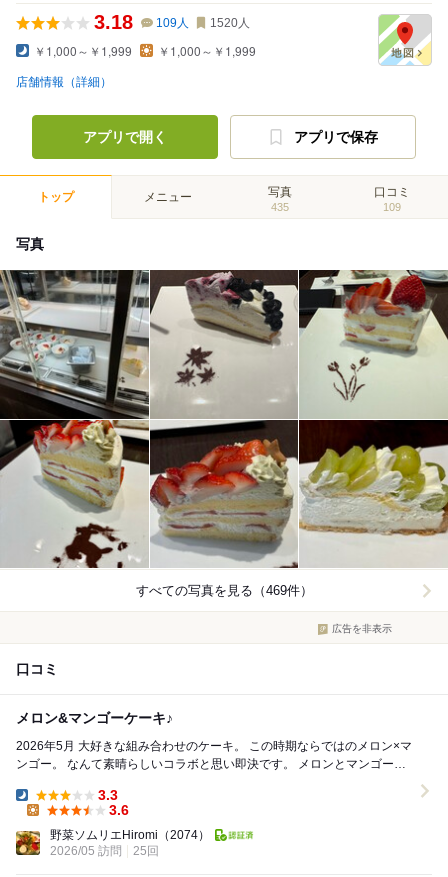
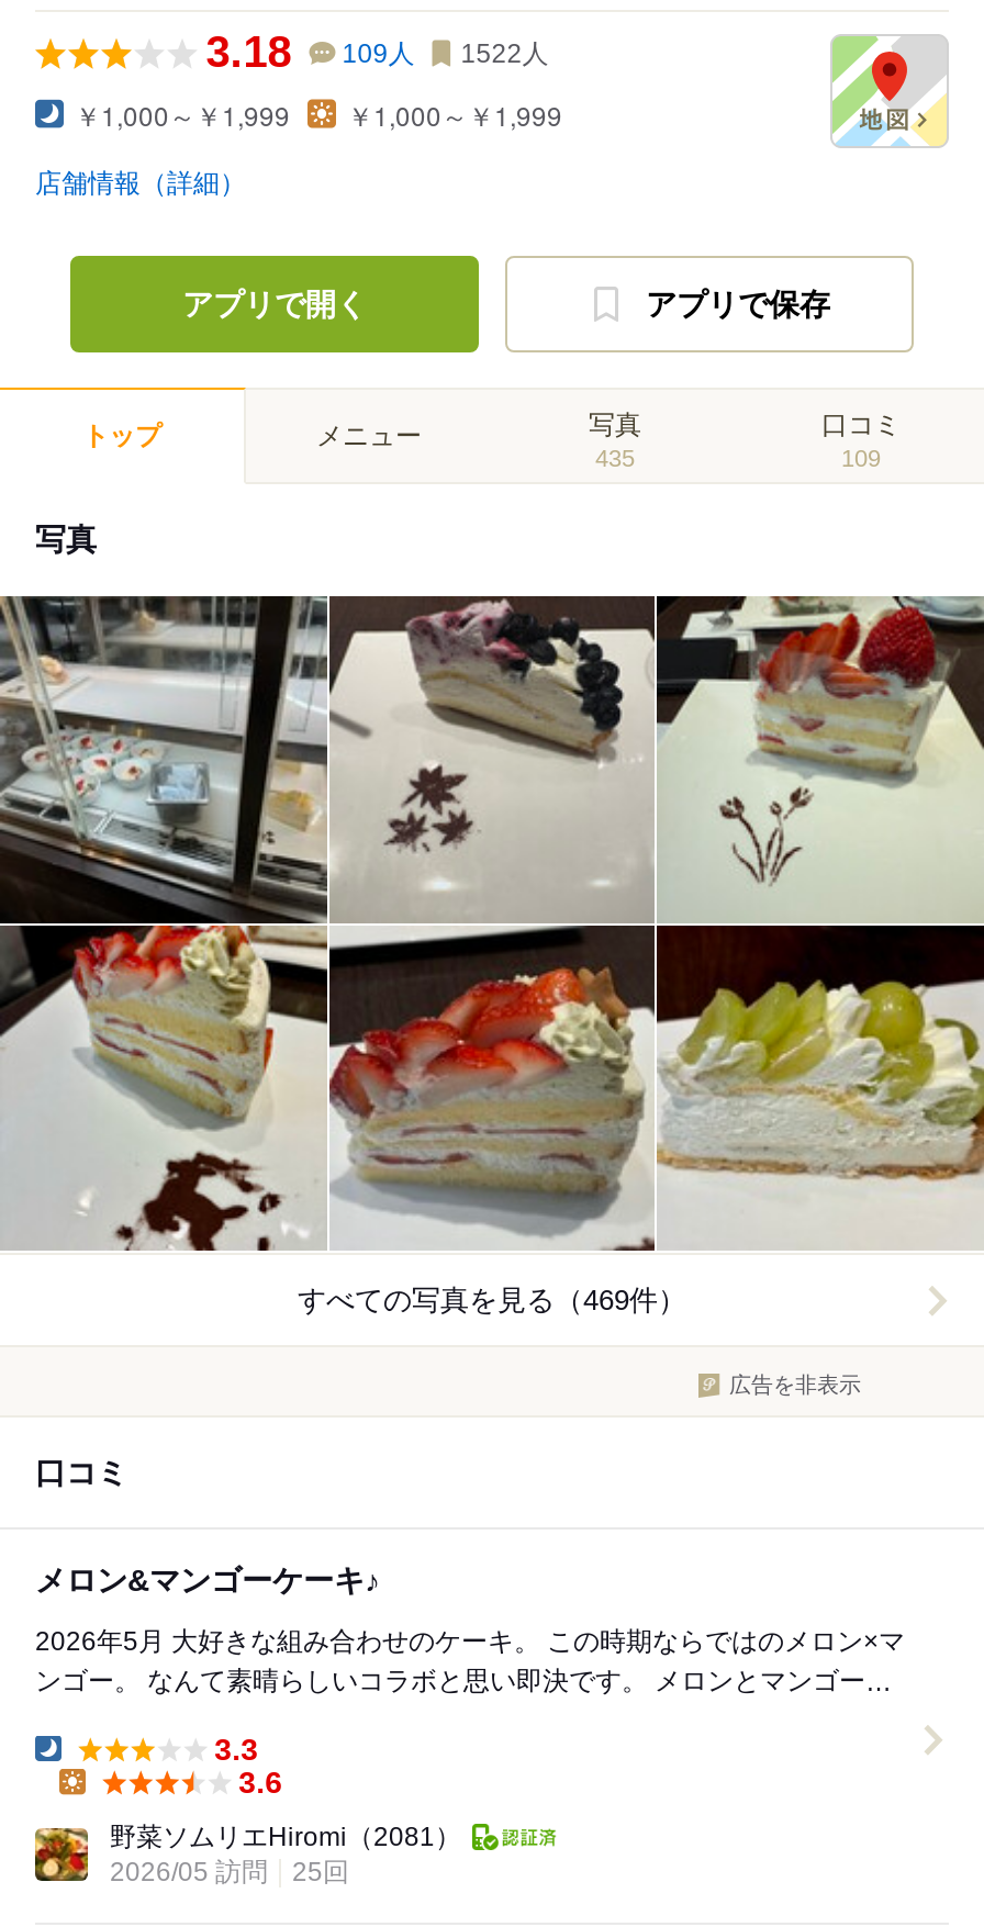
[94,11,250,33] 3.18 109人 1520人 -> [206,27,549,76] 3.18 109人 1522人
[50,828,210,842] 野菜ソムリエHiromi（2074） -> [110,1822,461,1853] 野菜ソムリエHiromi（2081）

